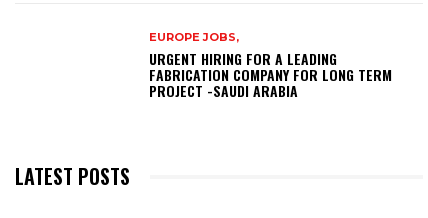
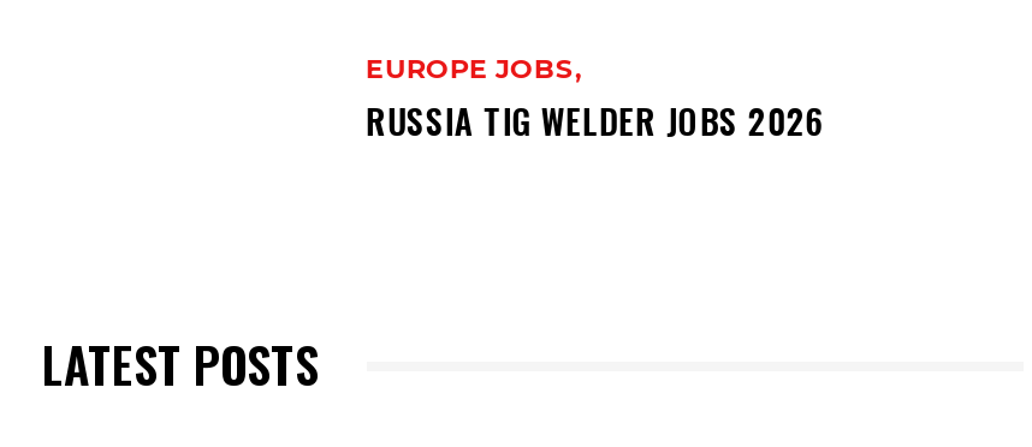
[149,48,392,101] URGENT HIRING FOR A LEADING | FABRICATION COMPANY FOR LONG TERM | PROJECT -SAUDI ARABIA -> [365,94,825,145] RUSSIA TIG WELDER JOBS 2026

